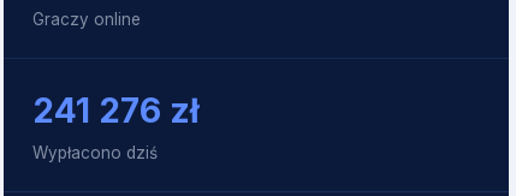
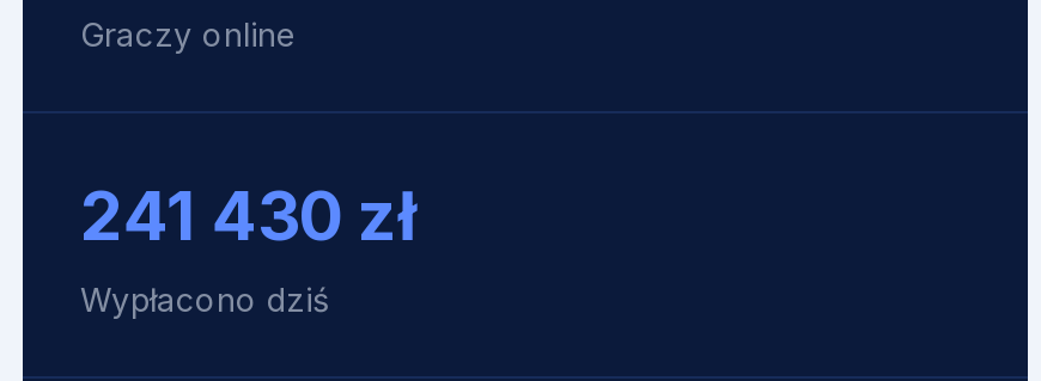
[32,90,200,131] 241 276 zł -> [80,176,418,257] 241 430 zł

